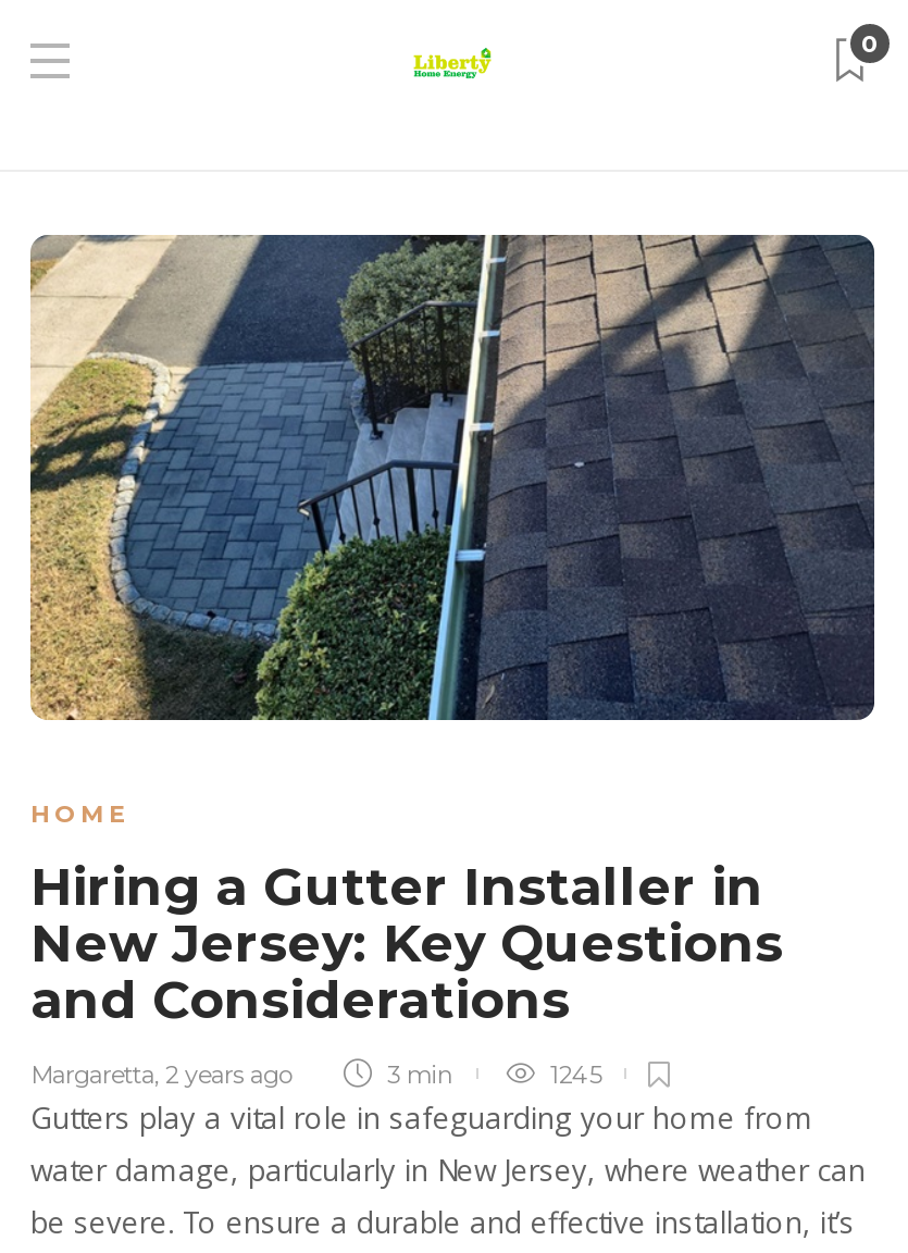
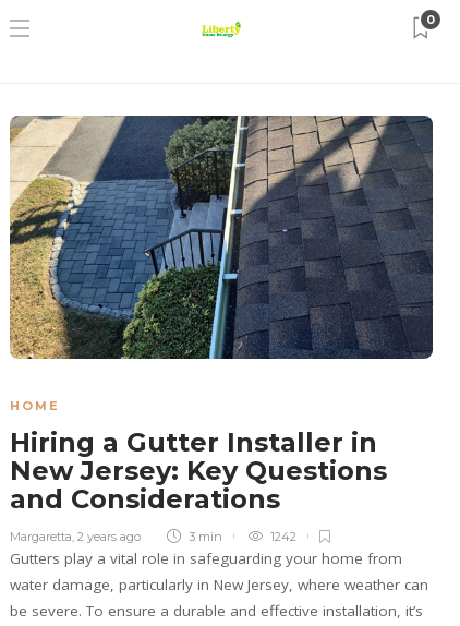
[544,1060,602,1090] 1245 -> [267,529,296,544] 1242

